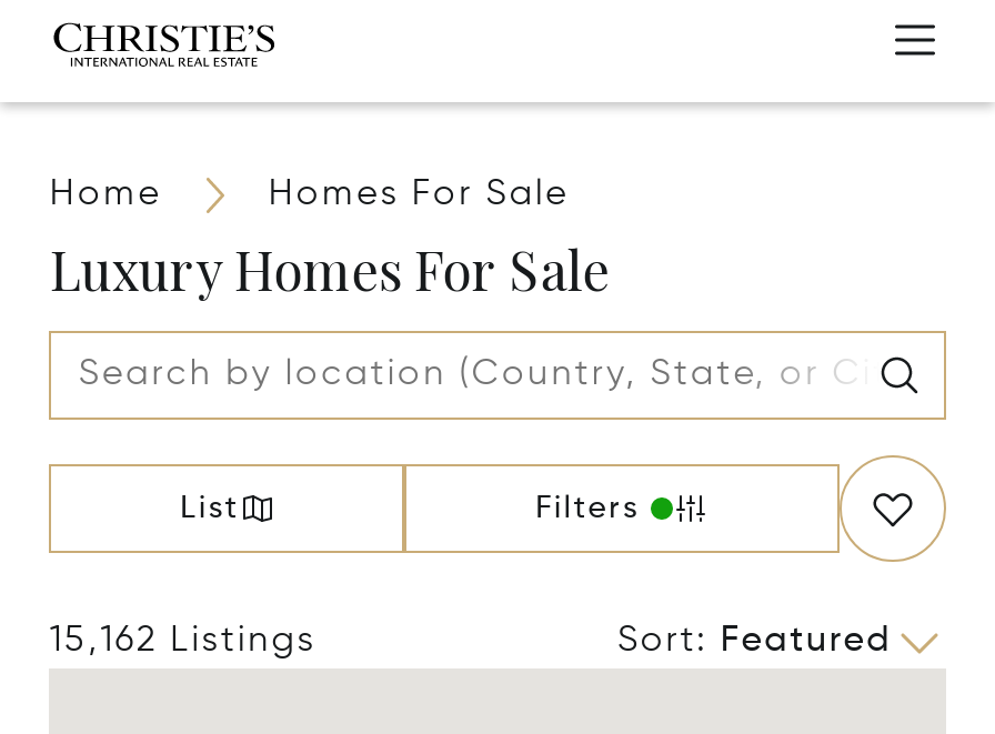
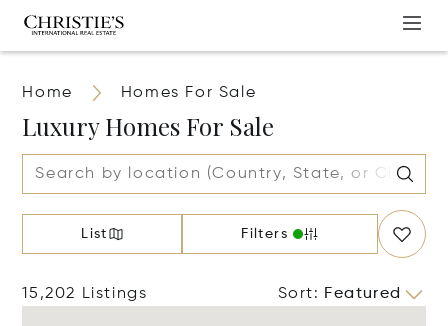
[50,624,316,660] 15,162 Listings -> [22,286,147,302] 15,202 Listings

